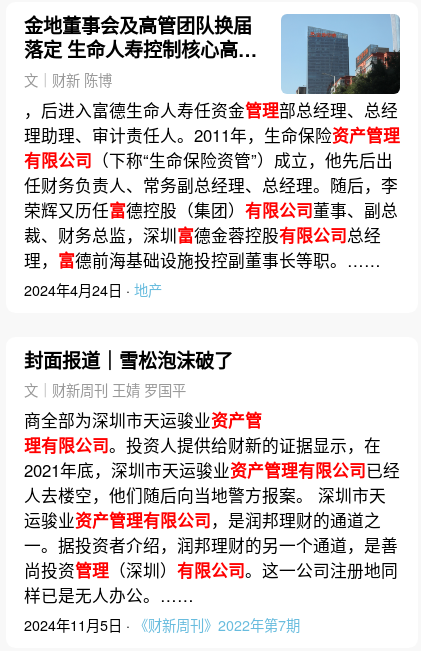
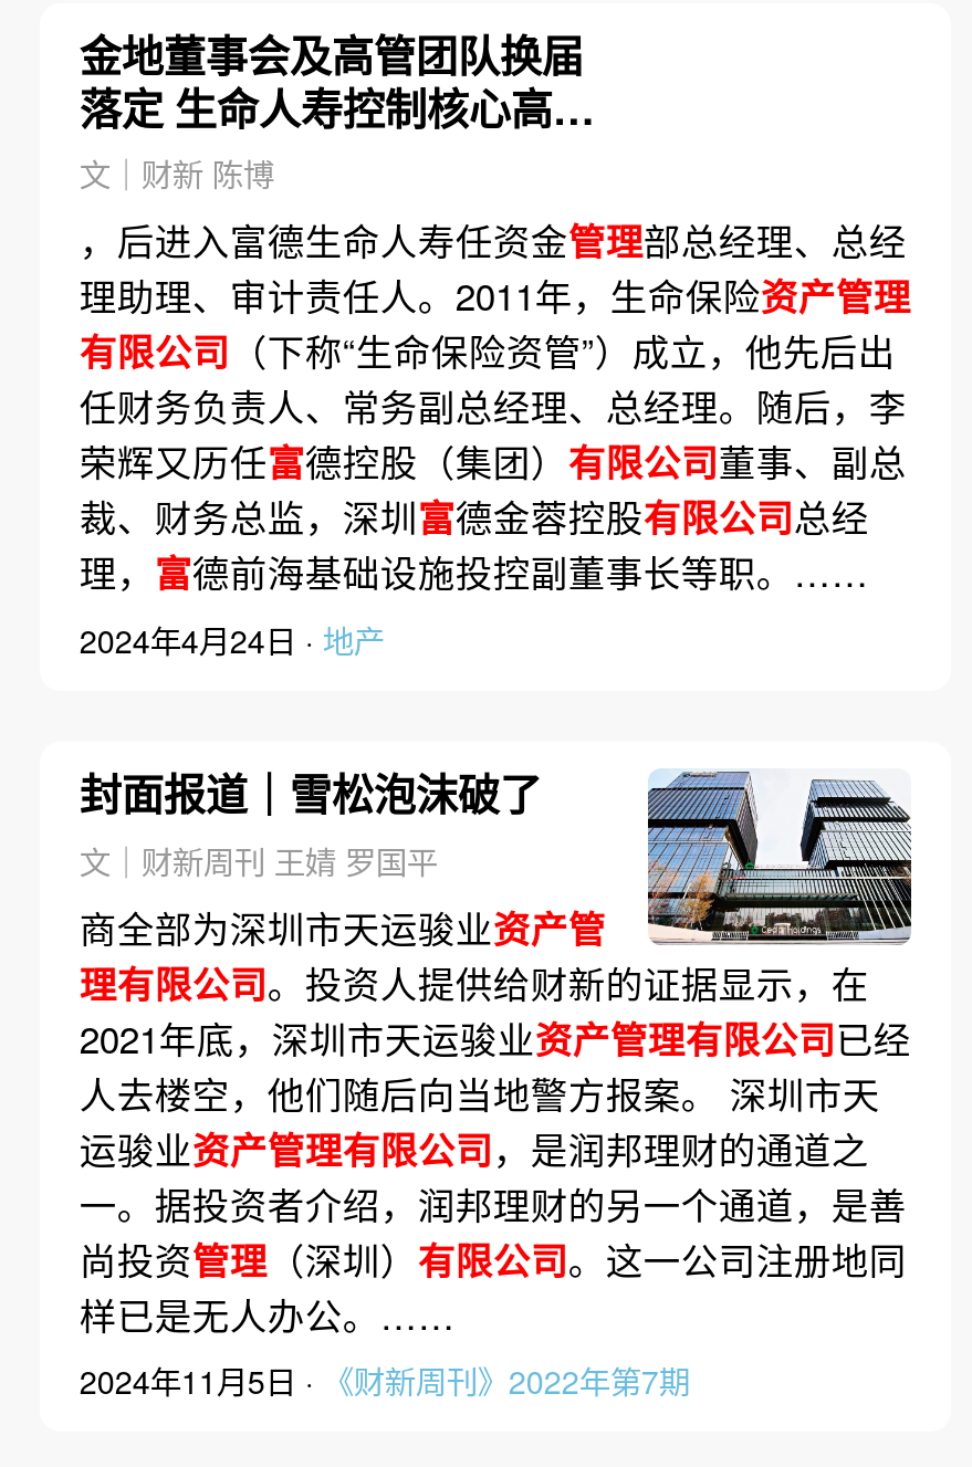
[280,13,401,95] [image] -> none
none -> [646,768,913,947] [image]

